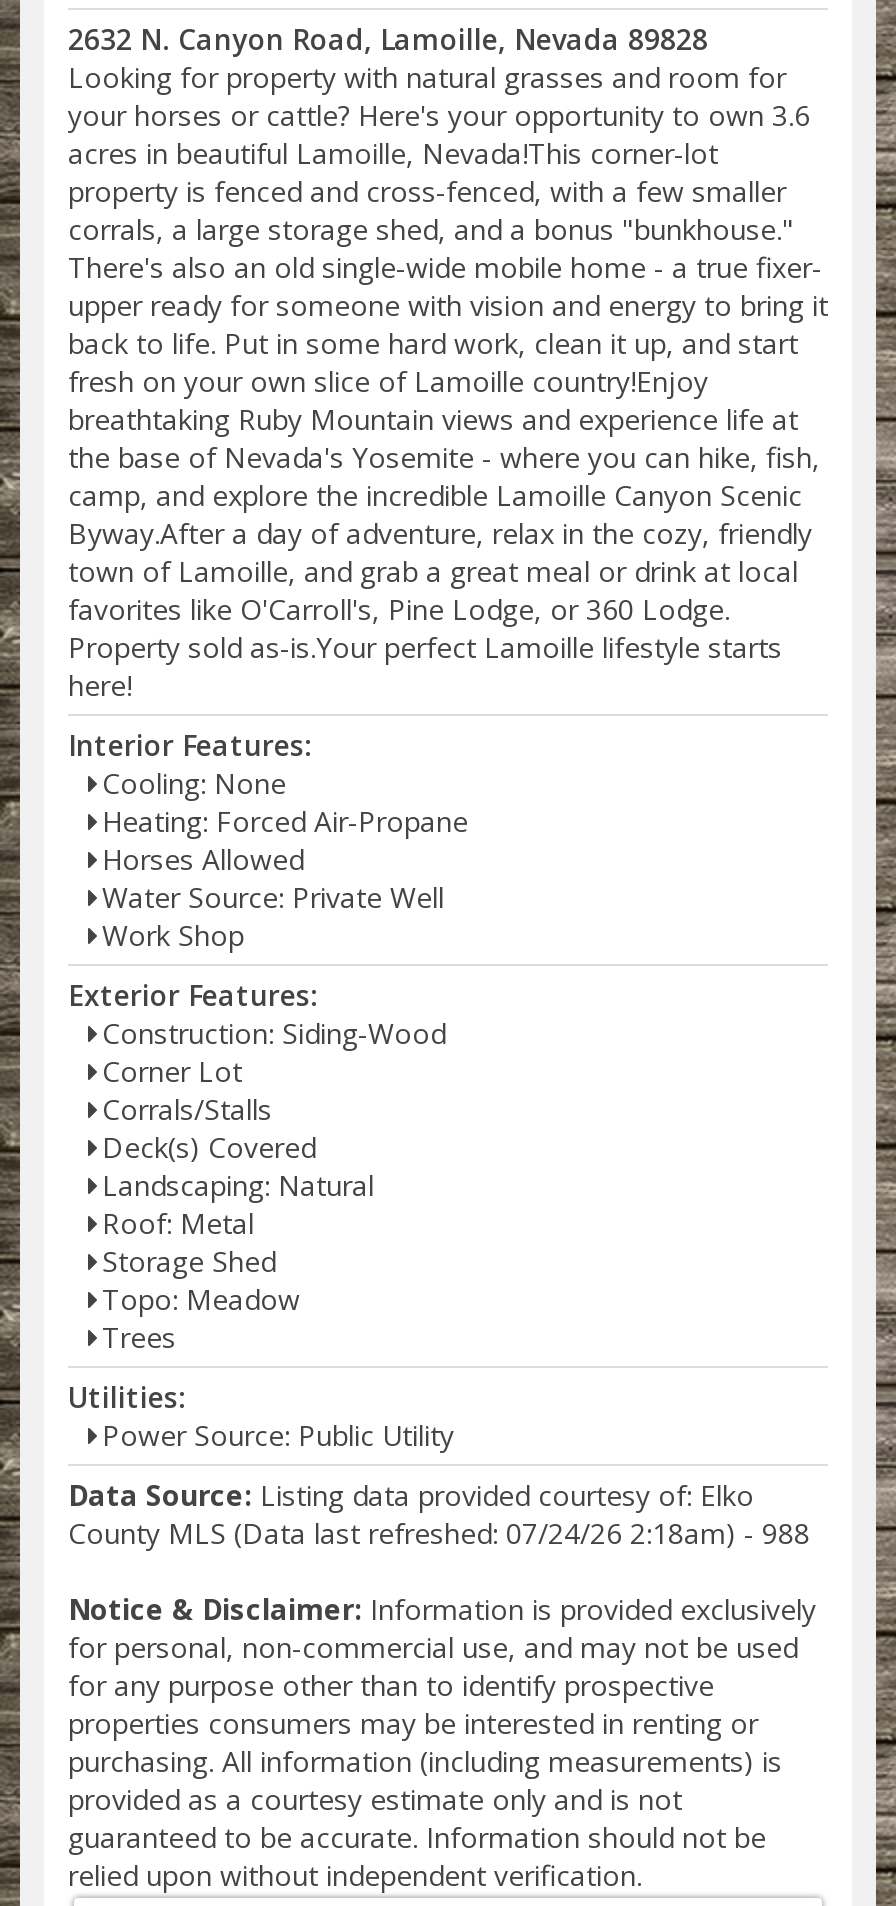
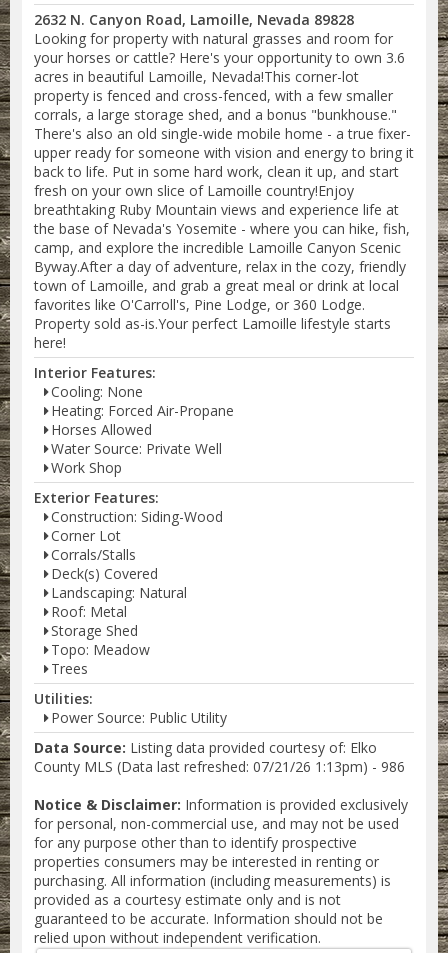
[68,1514,810,1552] County MLS (Data last refreshed: 07/24/26 2:18am) - 988 -> [34,757,405,776] County MLS (Data last refreshed: 07/21/26 1:13pm) - 986

